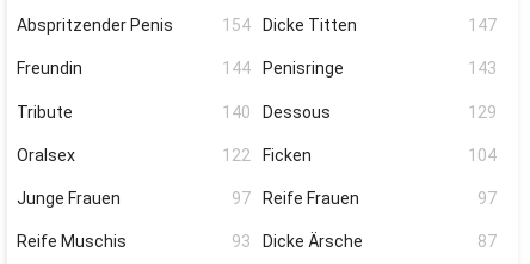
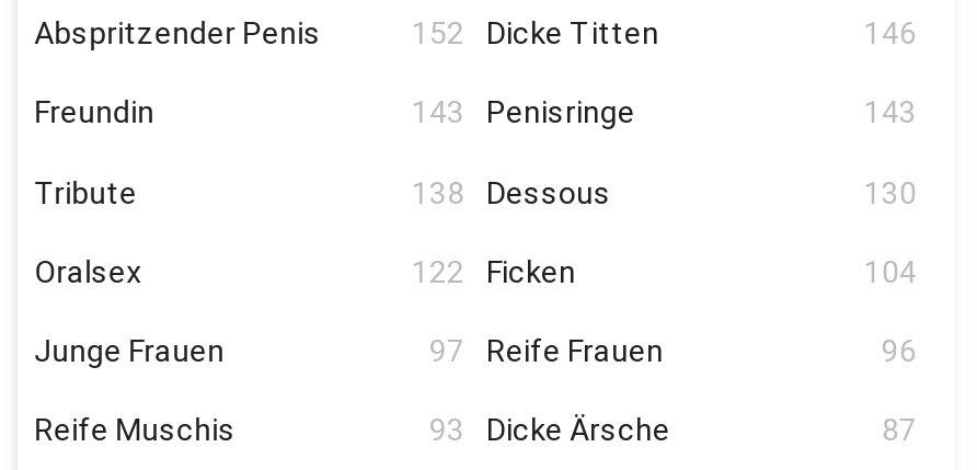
[222,16,357,35] 154 Dicke Titten -> [412,16,659,51] 152 Dicke Titten
[468,16,497,35] 147 -> [864,16,917,51] 146
[222,59,344,78] 144 Penisringe -> [412,95,635,130] 143 Penisringe
[222,102,331,121] 140 Dessous -> [412,174,611,209] 138 Dessous
[468,102,497,121] 129 -> [864,174,917,209] 130
[478,189,497,208] 97 -> [881,333,917,368] 96

